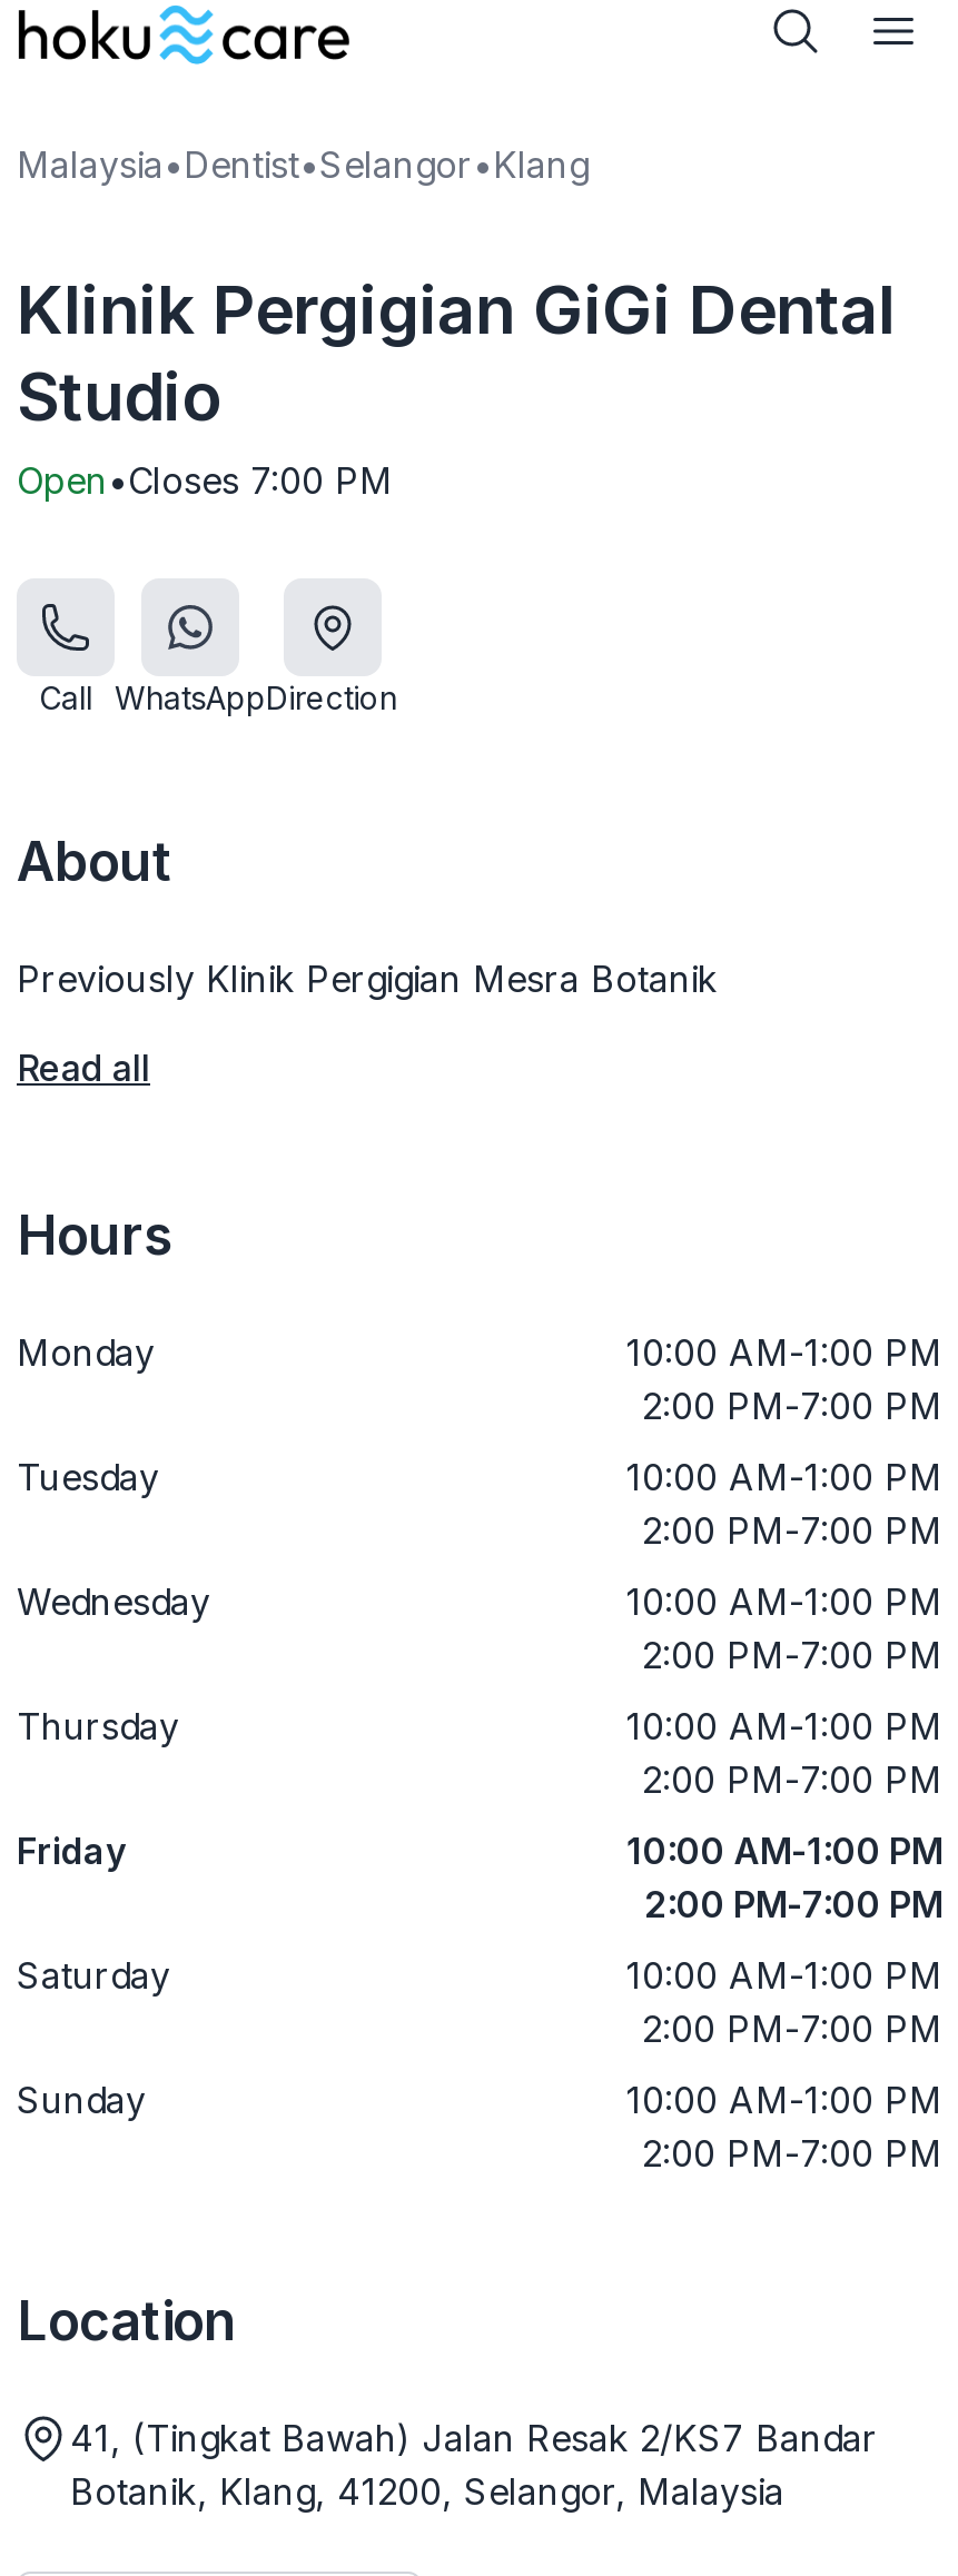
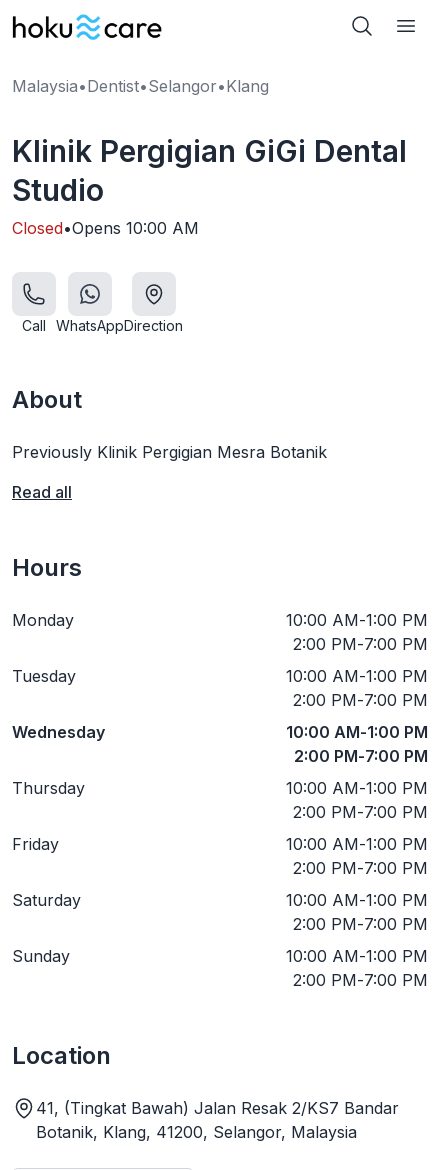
[17,457,393,502] Open •Closes 7:00 PM -> [12,218,199,238] Closed•Opens 10:00 AM

